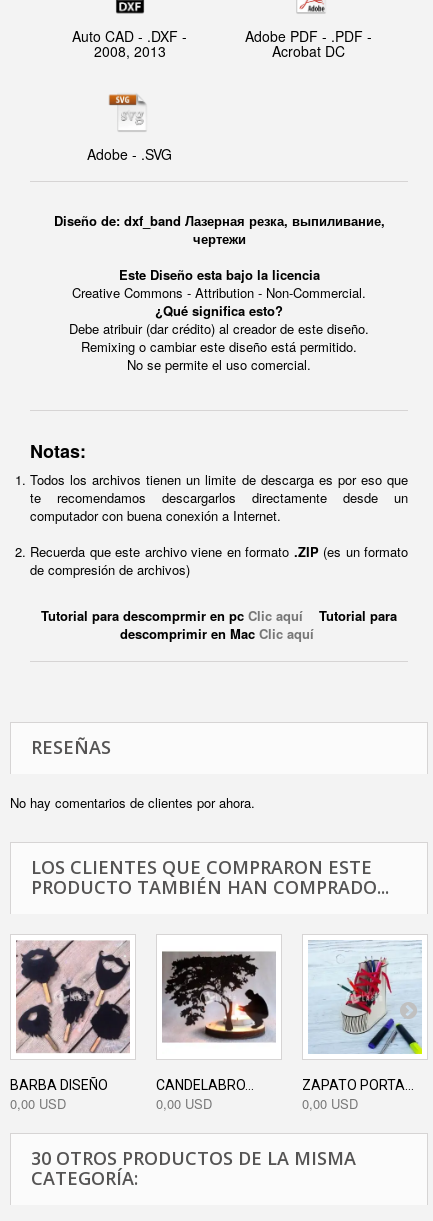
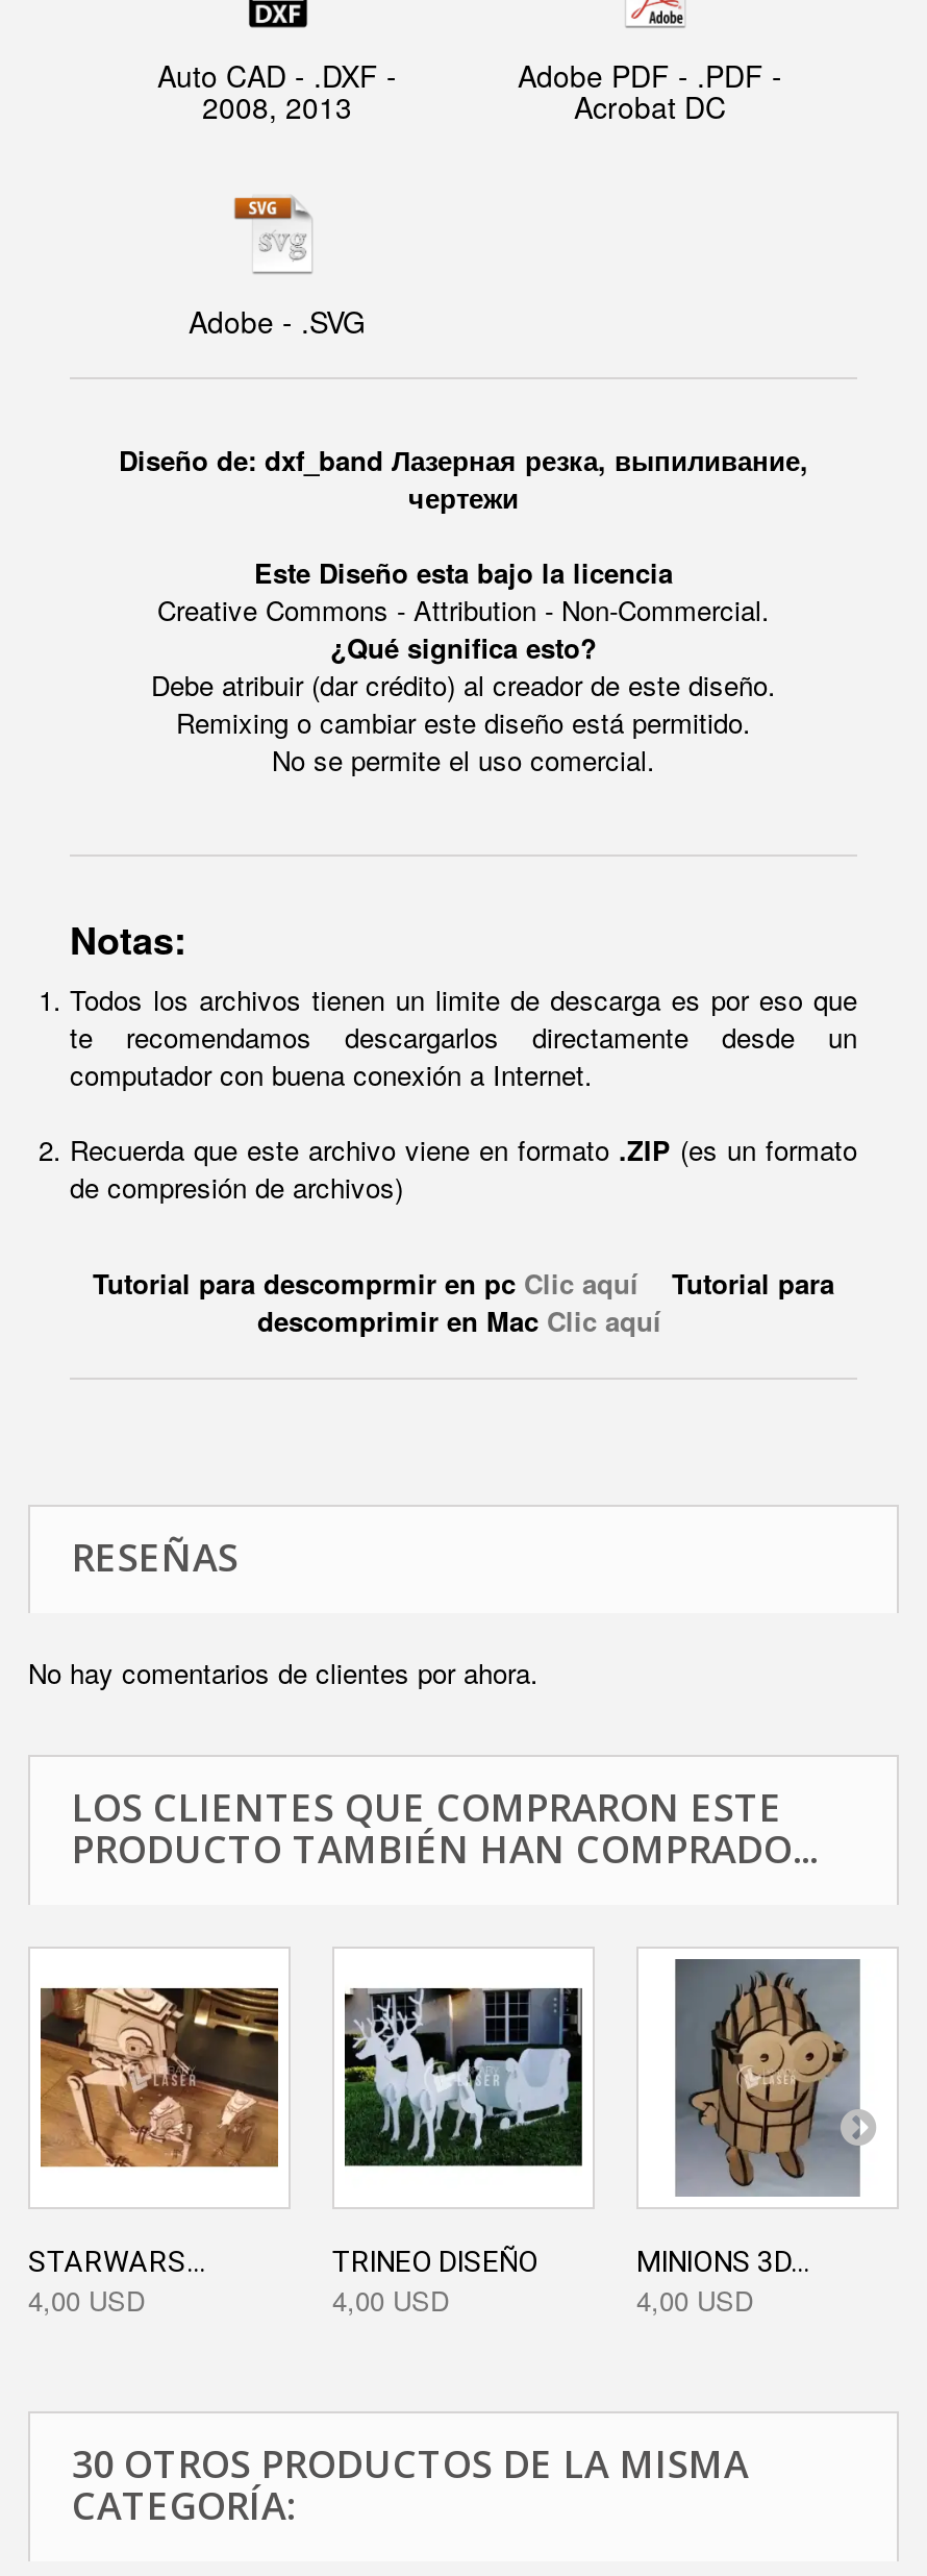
[10,939,130,1113] [image] | BARBA DISEÑO | 0,00 USD -> [28,1986,278,2320] [image] | STARWARS... | 4,00 USD
[302,940,423,1113] [image] | ZAPATO PORTA... | 0,00 USD -> [636,1957,884,2320] [image] | MINIONS 3D... | 4,00 USD
[156,950,276,1113] [image] | CANDELABRO... | 0,00 USD -> [332,1986,584,2320] [image] | TRINEO DISEÑO | 4,00 USD

